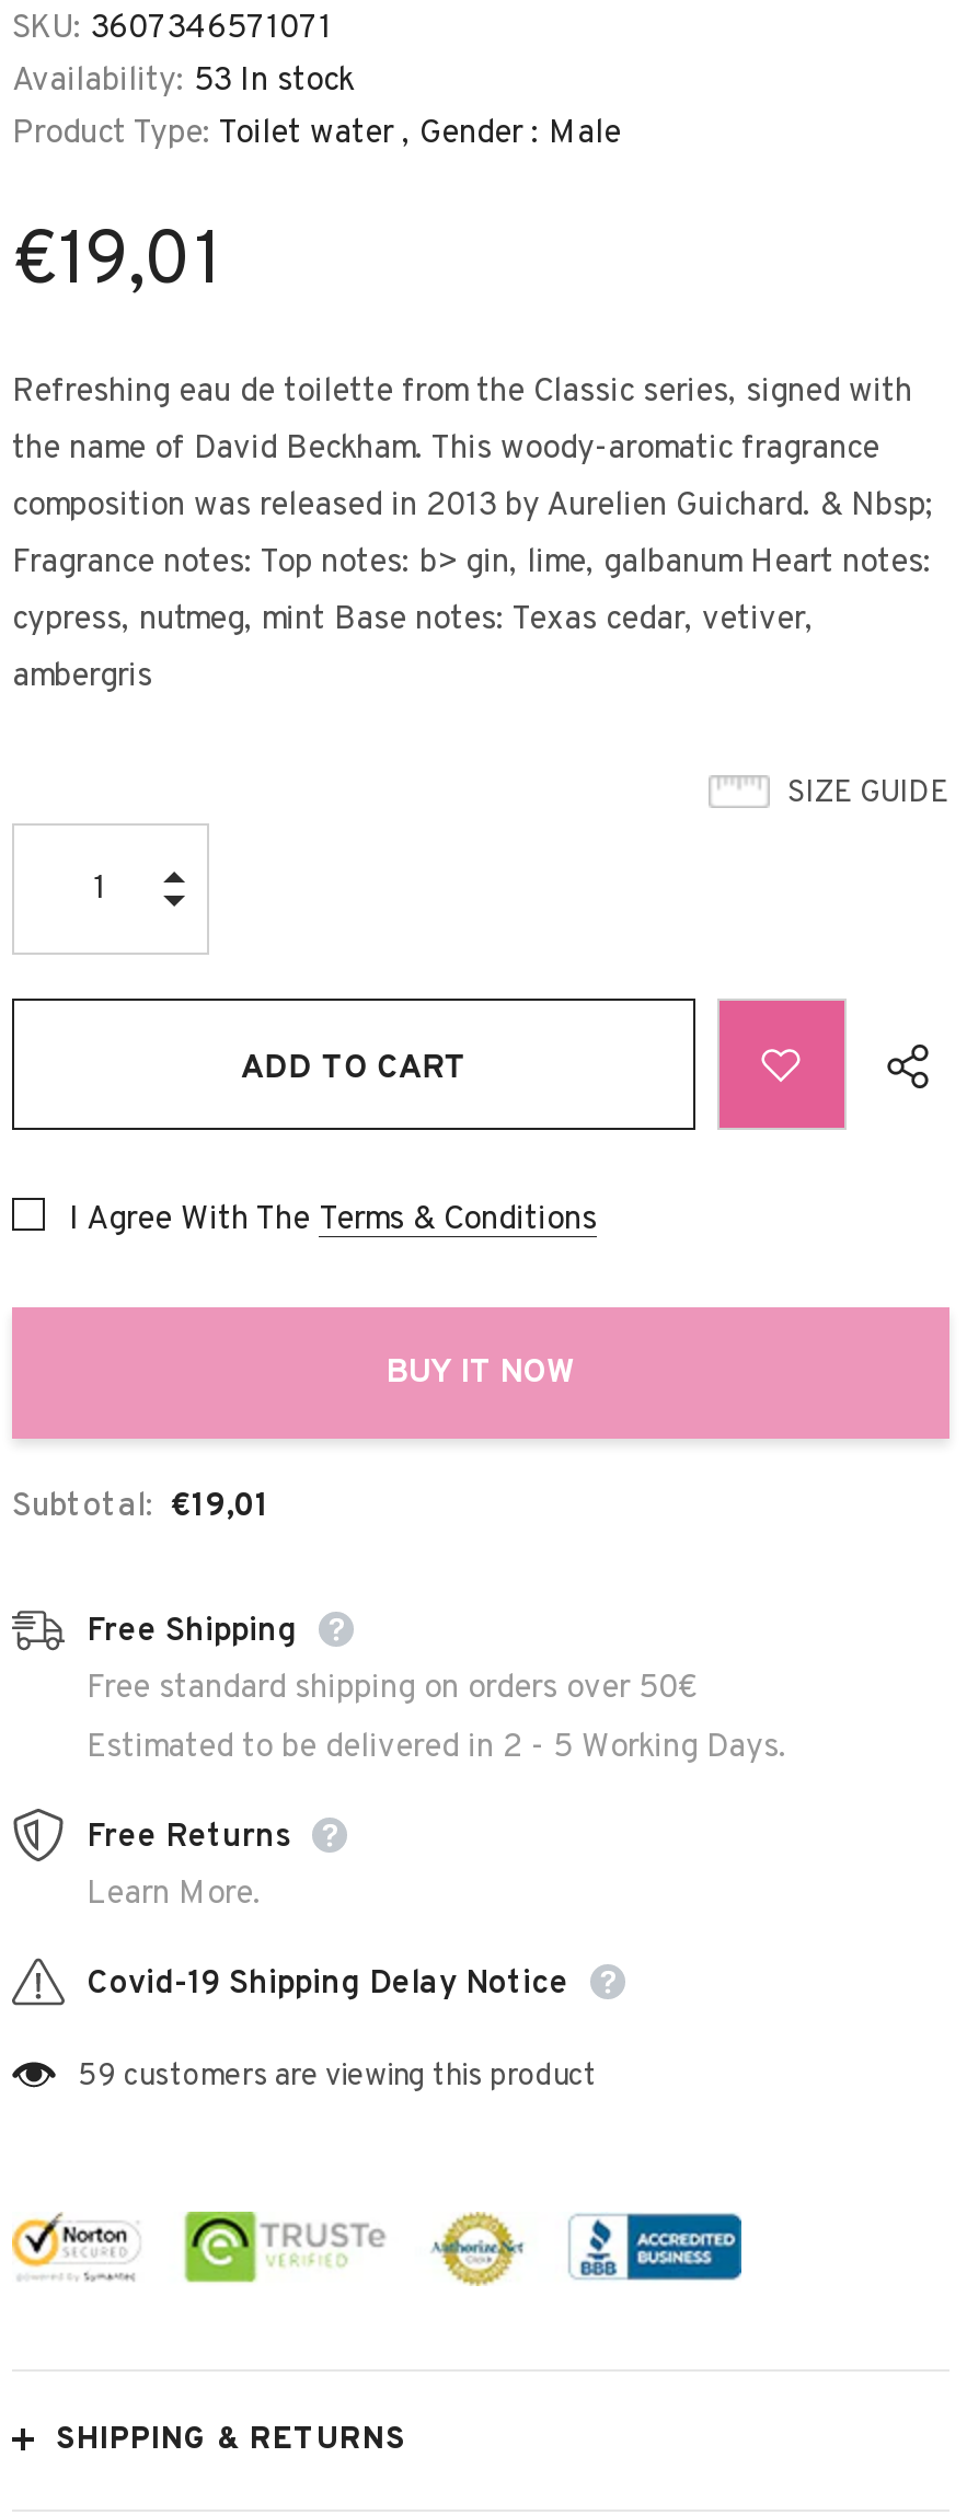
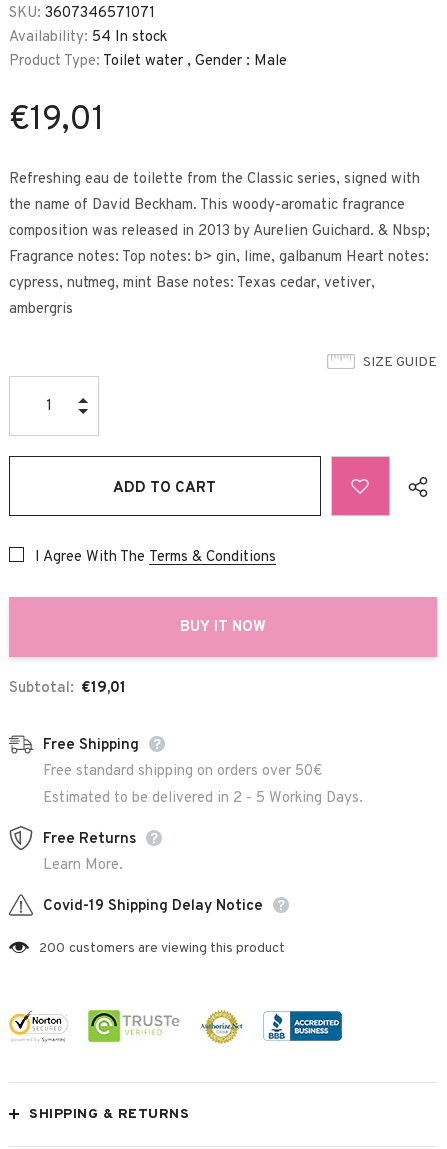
[12,61,354,103] Availability: 53 In stock -> [9,28,167,47] Availability: 54 In stock
[78,2060,597,2097] 59 customers are viewing this product -> [39,940,285,957] 200 customers are viewing this product

